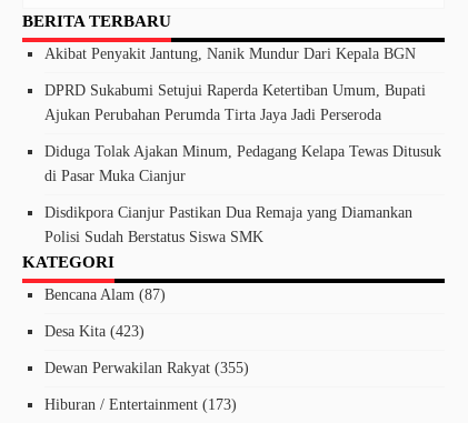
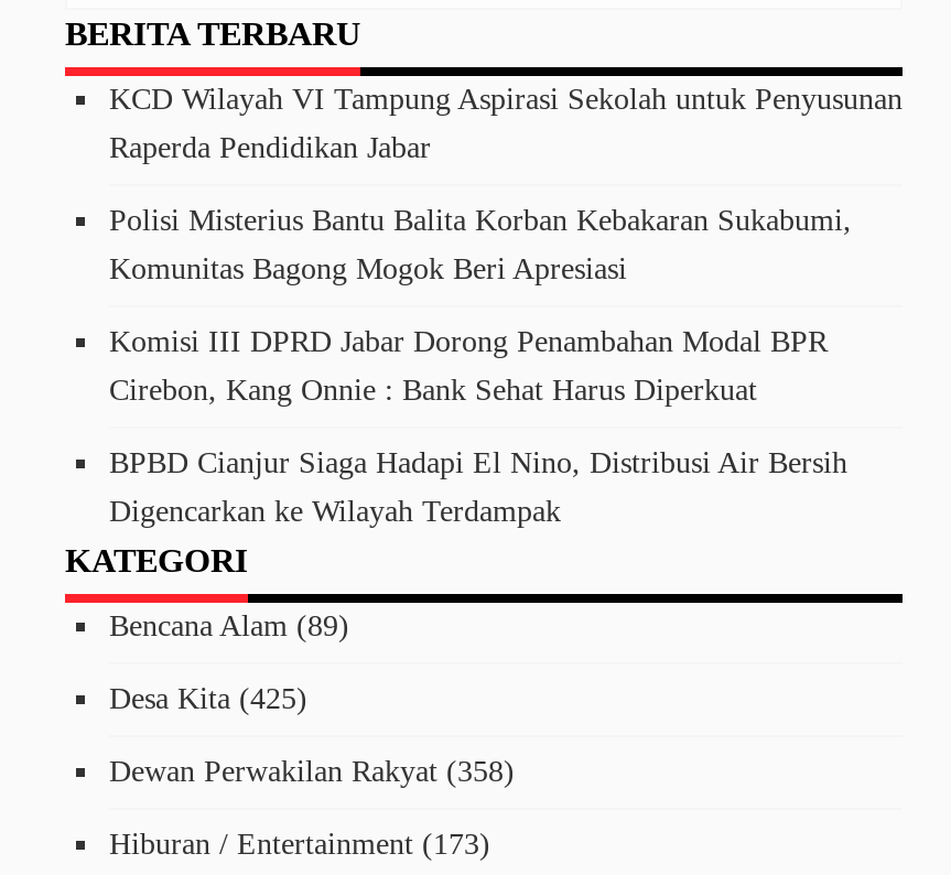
[44,46,441,245] Akibat Penyakit Jantung, Nanik Mundur Dari Kepala BGN | DPRD Sukabumi Setujui Raperda Ketertiban Umum, Bupati | Ajukan Perubahan Perumda Tirta Jaya Jadi Perseroda | Diduga Tolak Ajakan Minum, Pedagang Kelapa Tewas Ditusuk | di Pasar Muka Cianjur | Disdikpora Cianjur Pastikan Dua Remaja yang Diamankan | Polisi Sudah Berstatus Siswa SMK -> [109,83,903,528] KCD Wilayah VI Tampung Aspirasi Sekolah untuk Penyusunan | Raperda Pendidikan Jabar | Polisi Misterius Bantu Balita Korban Kebakaran Sukabumi, | Komunitas Bagong Mogok Beri Apresiasi | Komisi III DPRD Jabar Dorong Penambahan Modal BPR | Cirebon, Kang Onnie : Bank Sehat Harus Diperkuat | BPBD Cianjur Siaga Hadapi El Nino, Distribusi Air Bersih | Digencarkan ke Wilayah Terdampak
[44,286,166,303] Bencana Alam (87) -> [109,609,349,642] Bencana Alam (89)
[44,323,145,340] Desa Kita (423) -> [109,682,307,715] Desa Kita (425)
[44,360,249,376] Dewan Perwakilan Rakyat (355) -> [109,755,515,788] Dewan Perwakilan Rakyat (358)

